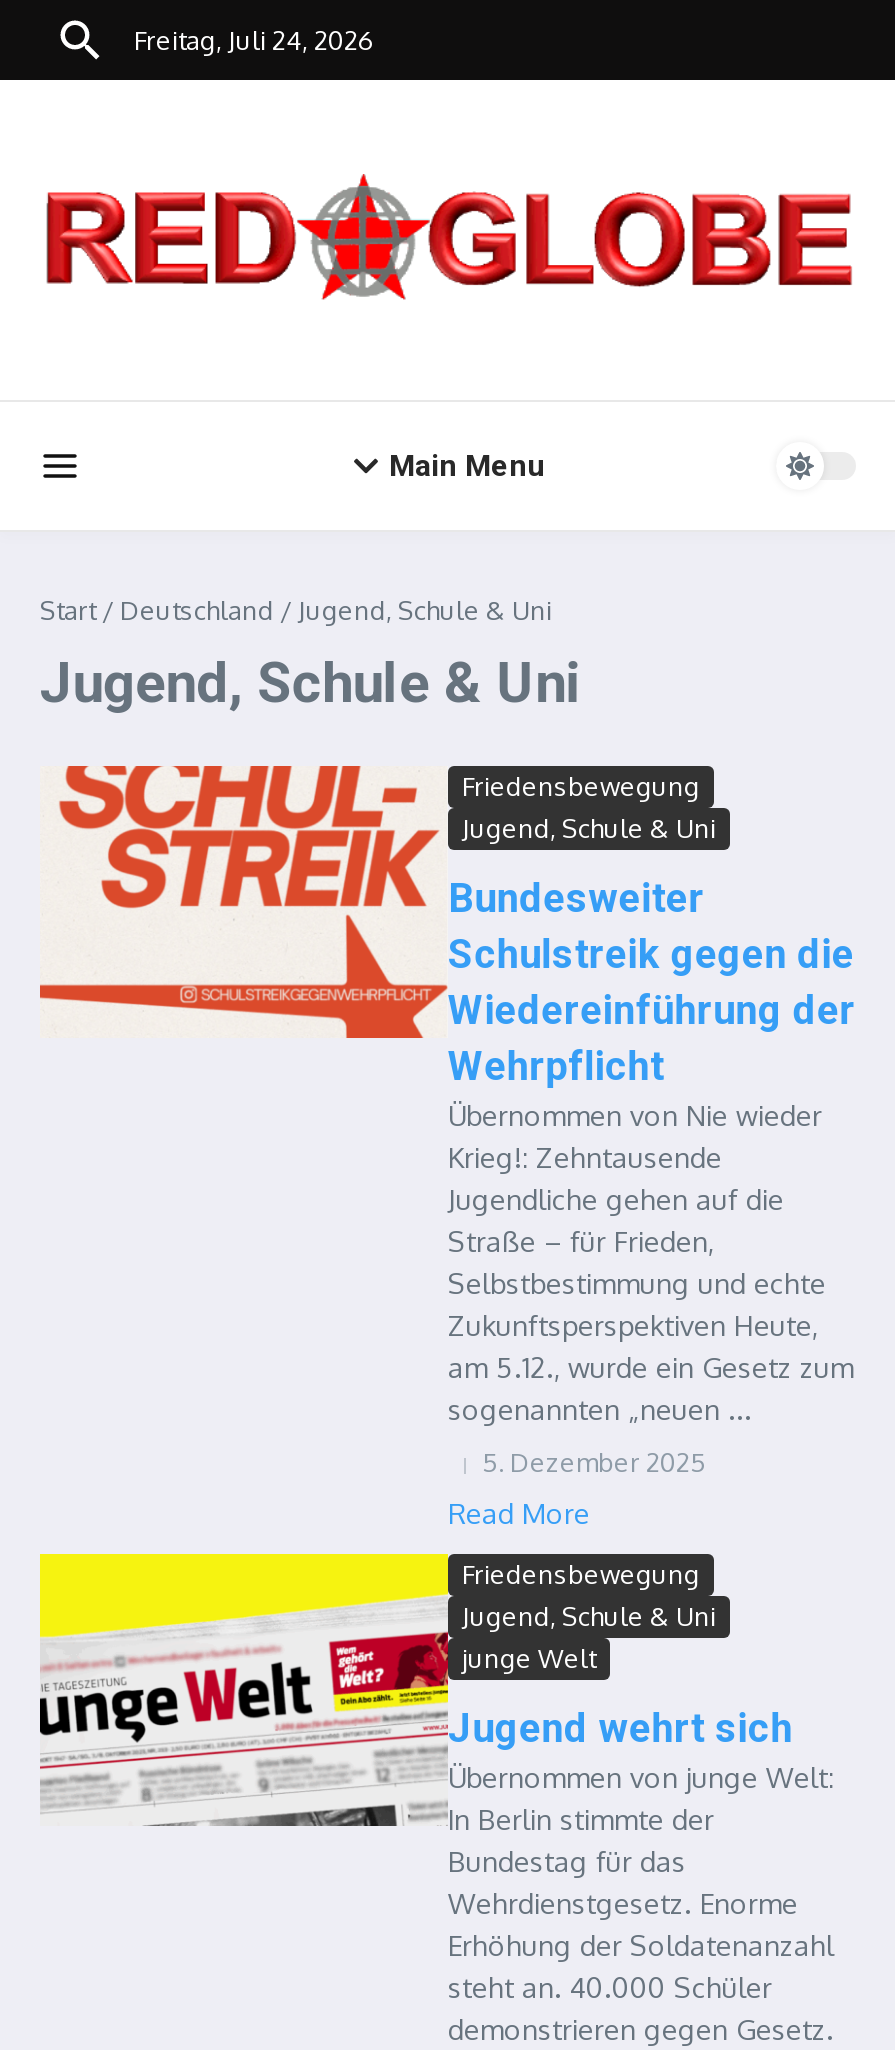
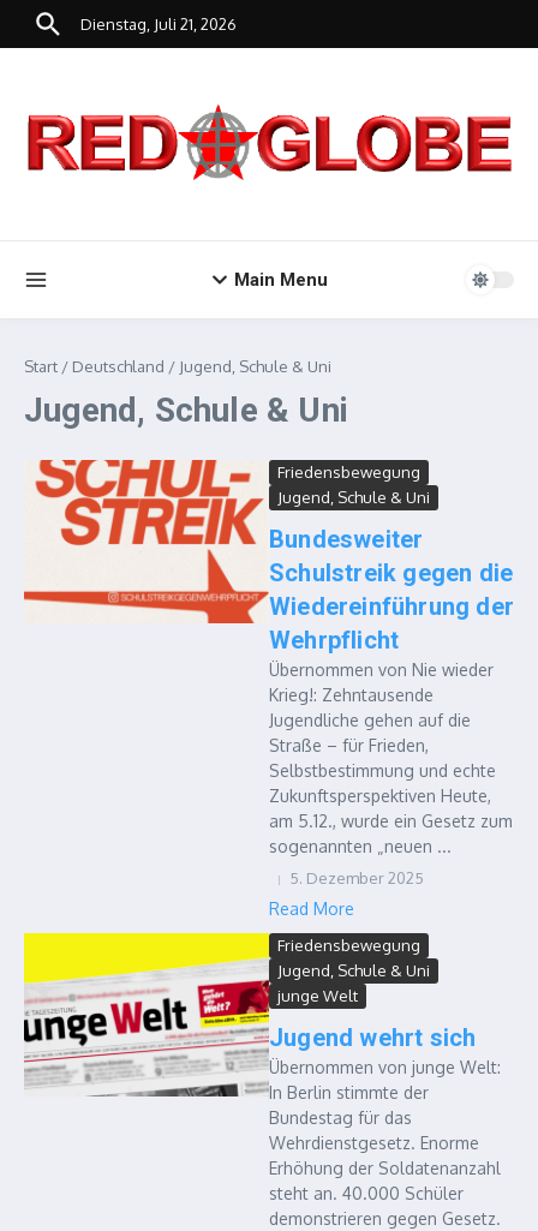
[134,23,374,55] Freitag, Juli 24, 2026 -> [80,14,237,33] Dienstag, Juli 21, 2026

